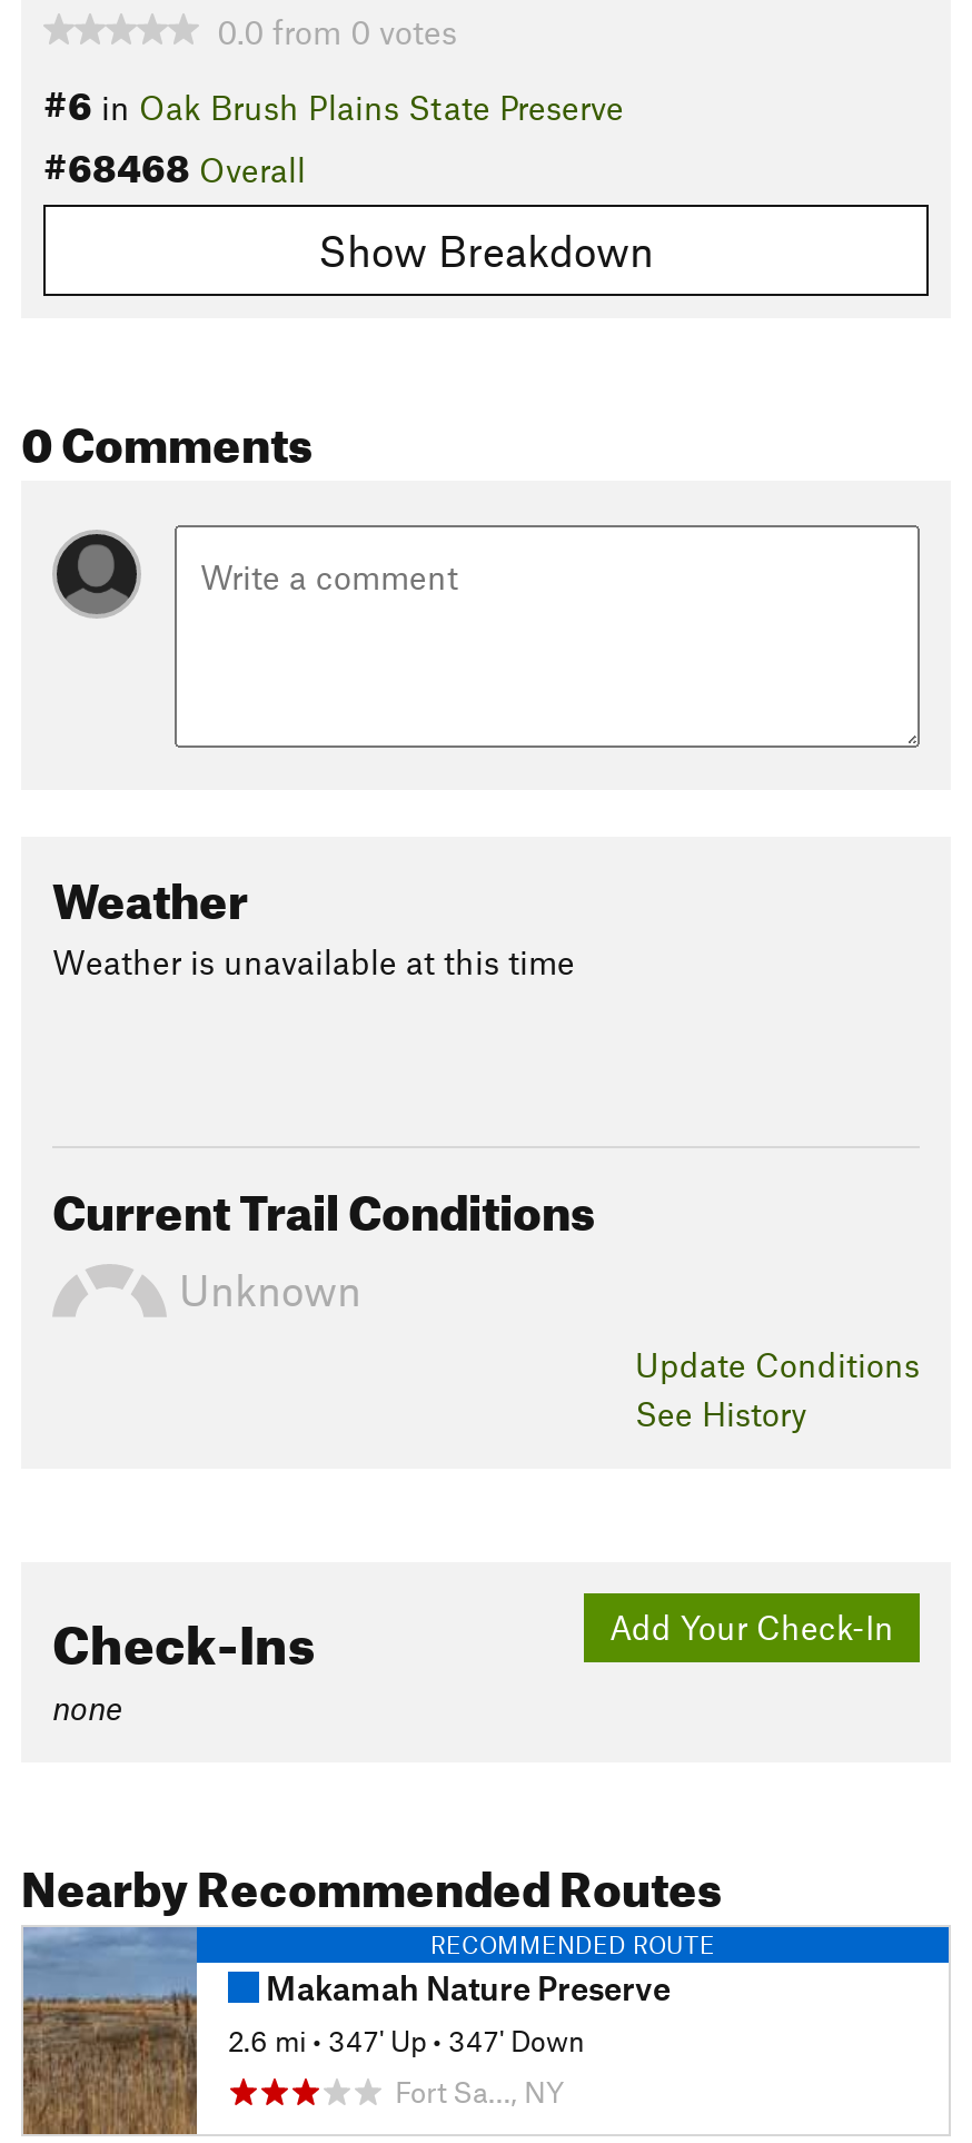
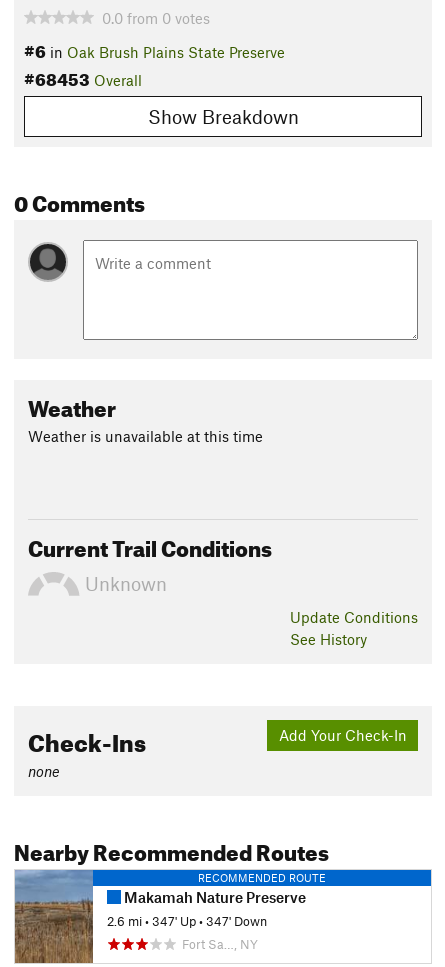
[43,131,306,191] #68468 Overall -> [24,63,142,90] #68453 Overall

